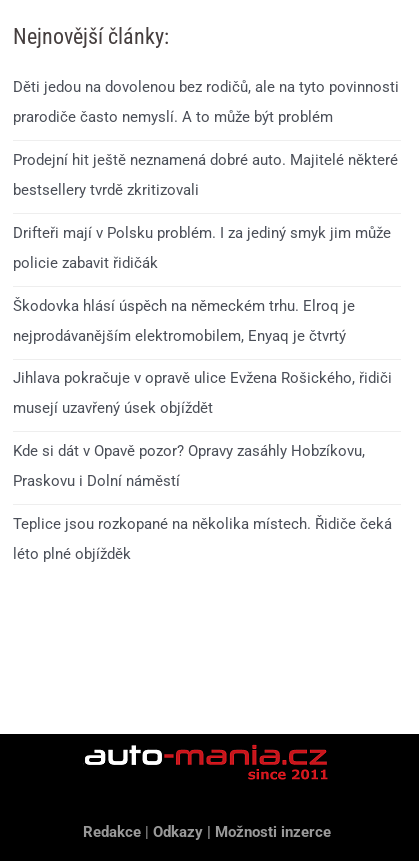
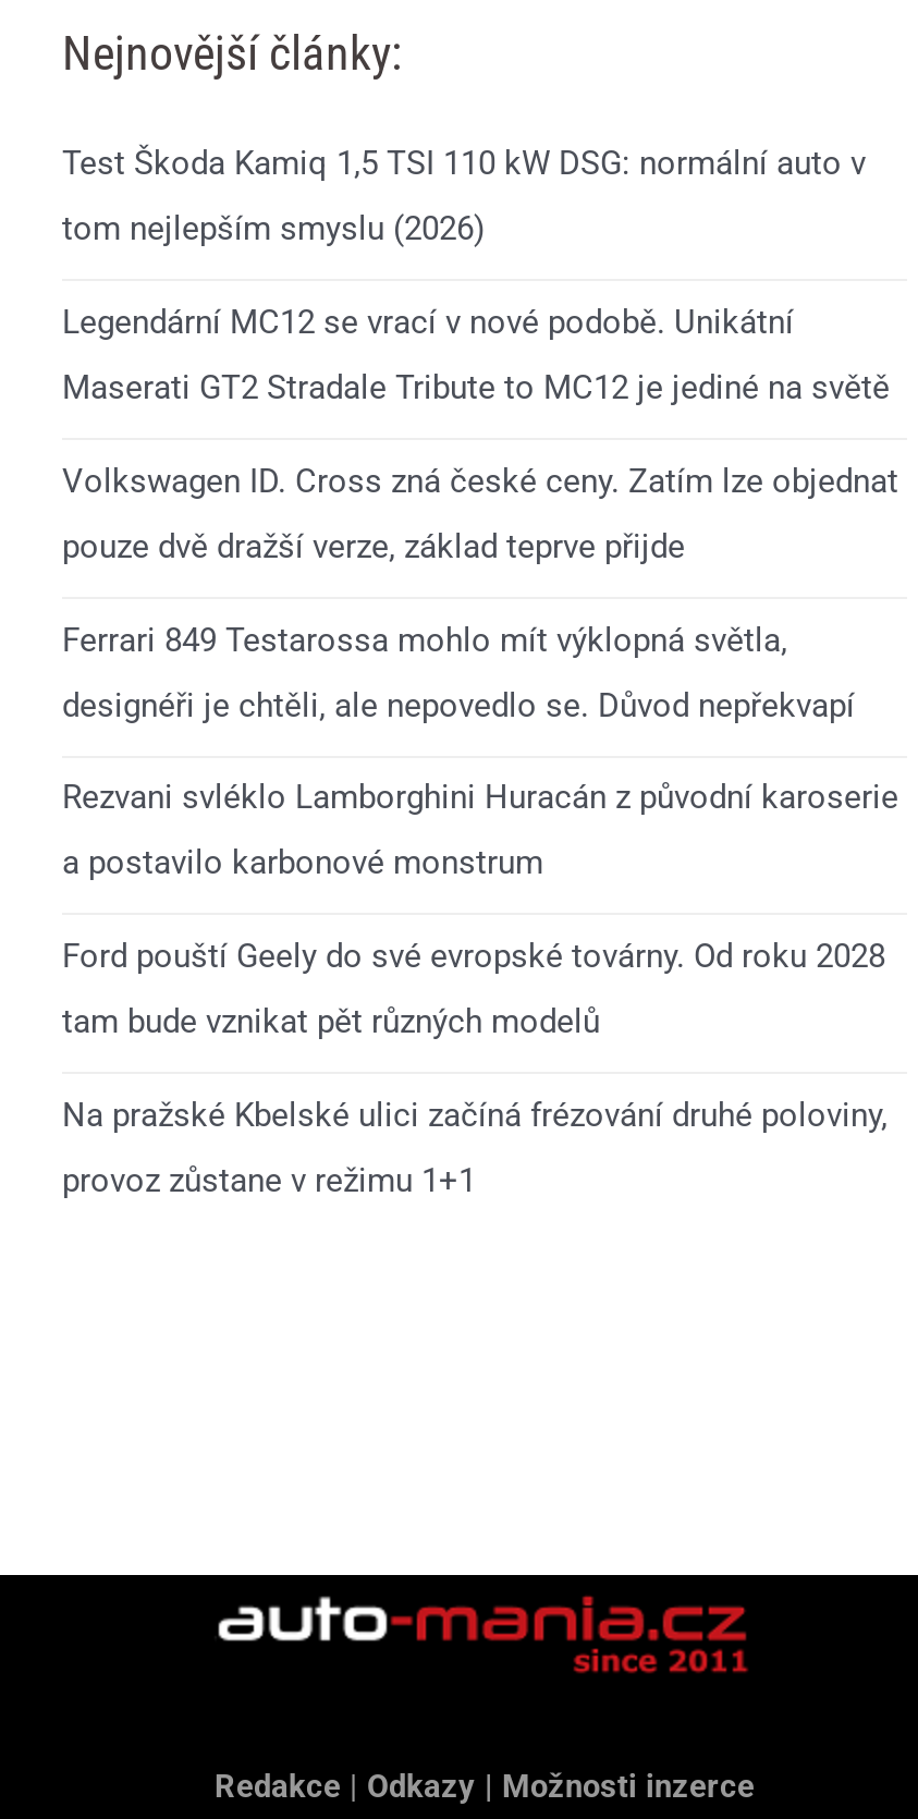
[13,78,399,96] Děti jedou na dovolenou bez rodičů, ale na tyto povinnosti -> [62,144,866,184] Test Škoda Kamiq 1,5 TSI 110 kW DSG: normální auto v
[13,108,333,126] prarodiče často nemyslí. A to může být problém -> [62,210,485,249] tom nejlepším smyslu (2026)
[13,151,398,169] Prodejní hit ještě neznamená dobré auto. Majitelé některé -> [62,303,794,342] Legendární MC12 se vrací v nové podobě. Unikátní
[13,181,199,199] bestsellery tvrdě zkritizovali -> [62,368,890,407] Maserati GT2 Stradale Tribute to MC12 je jediné na světě
[13,224,391,242] Drifteři mají v Polsku problém. I za jediný smyk jim může -> [62,461,898,501] Volkswagen ID. Cross zná české ceny. Zatím lze objednat
[13,254,158,272] policie zabavit řidičák -> [62,527,685,566] pouze dvě dražší verze, základ teprve přijde
[13,296,355,314] Škodovka hlásí úspěch na německém trhu. Elroq je -> [62,620,787,659] Ferrari 849 Testarossa mohlo mít výklopná světla,
[13,326,346,344] nejprodávanějším elektromobilem, Enyaq je čtvrtý -> [62,685,855,724] designéři je chtěli, ale nepovedlo se. Důvod nepřekvapí
[13,369,392,387] Jihlava pokračuje v opravě ulice Evžena Rošického, řidiči -> [62,778,898,818] Rezvani svléklo Lamborghini Huracán z původní karoserie
[13,399,213,417] musejí uzavřený úsek objíždět -> [62,844,543,883] a postavilo karbonové monstrum
[13,442,365,460] Kde si dát v Opavě pozor? Opravy zasáhly Hobzíkovu, -> [62,937,885,976] Ford pouští Geely do své evropské továrny. Od roku 2028
[13,472,180,490] Praskovu i Dolní náměstí -> [62,1002,600,1041] tam bude vznikat pět různých modelů
[13,515,392,533] Teplice jsou rozkopané na několika místech. Řidiče čeká -> [62,1095,888,1135] Na pražské Kbelské ulici začíná frézování druhé poloviny,
[13,545,131,563] léto plné objížděk -> [62,1161,476,1200] provoz zůstane v režimu 1+1

